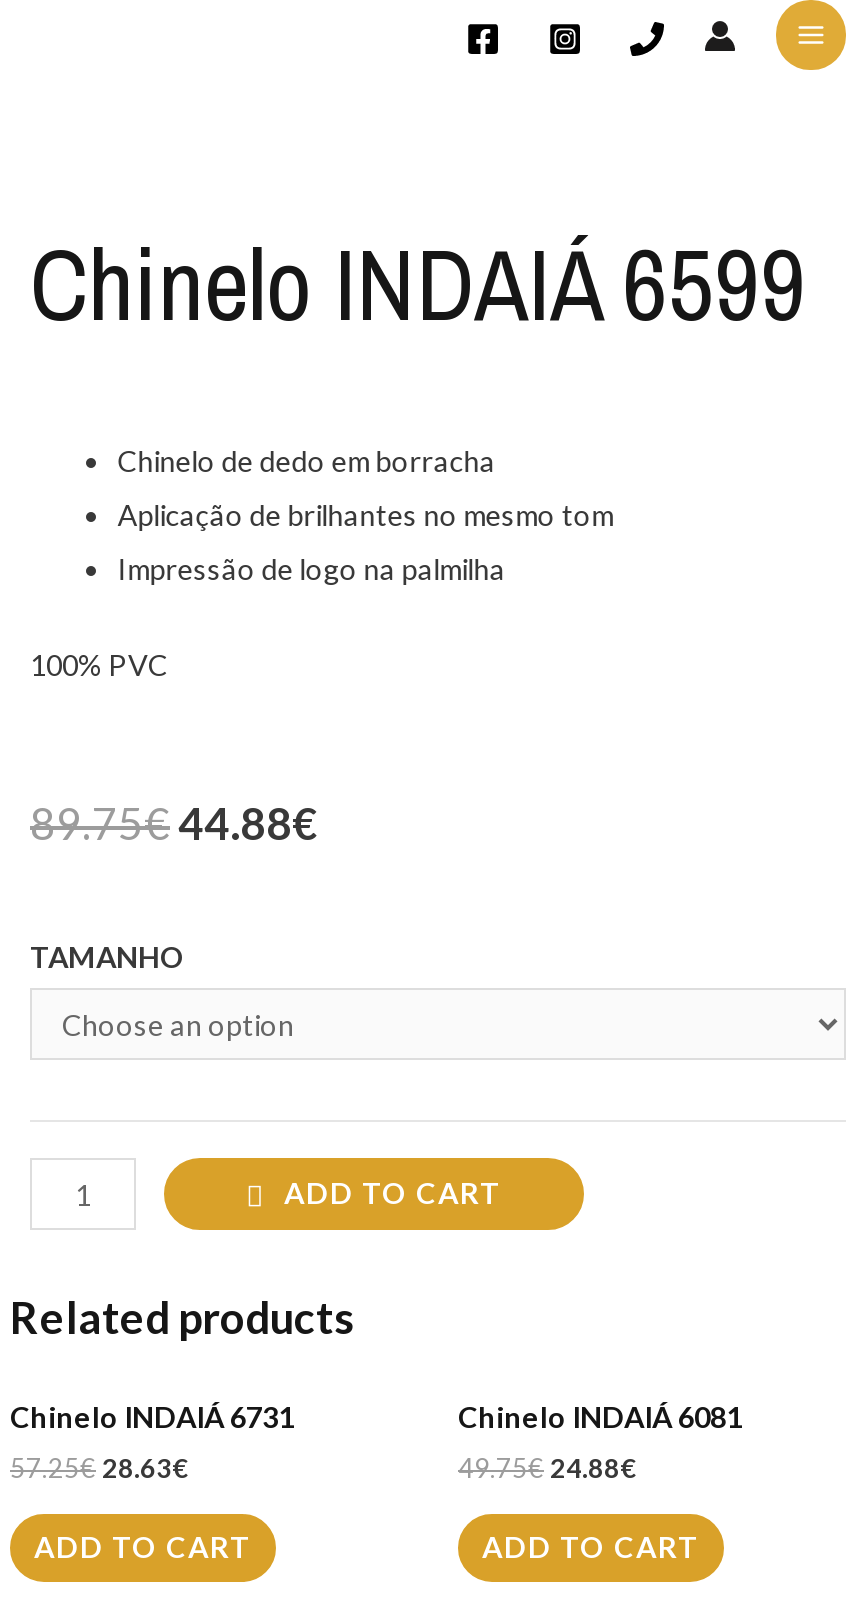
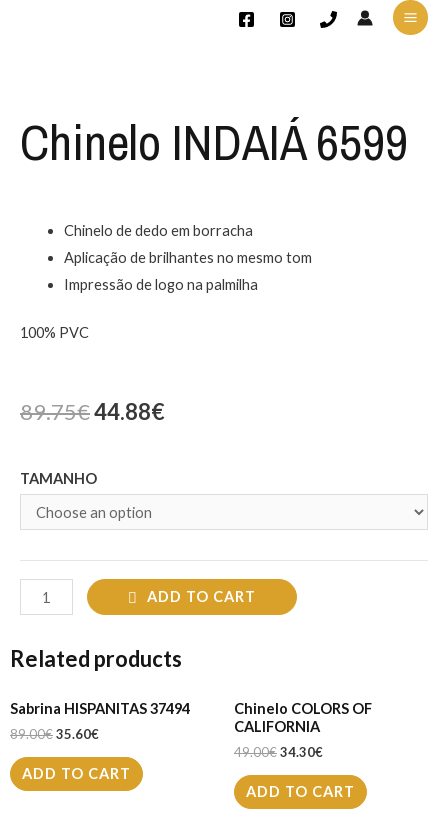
[10,1401,294,1435] Chinelo INDAIÁ 6731 -> [10,700,190,717] Sabrina HISPANITAS 37494
[458,1401,742,1435] Chinelo INDAIÁ 6081 -> [234,700,372,735] Chinelo COLORS OF | CALIFORNIA
[10,1451,188,1483] 57.25€ 28.63€ -> [10,726,99,742] 89.00€ 35.60€
[458,1451,636,1483] 49.75€ 24.88€ -> [234,744,323,760] 49.00€ 34.30€

